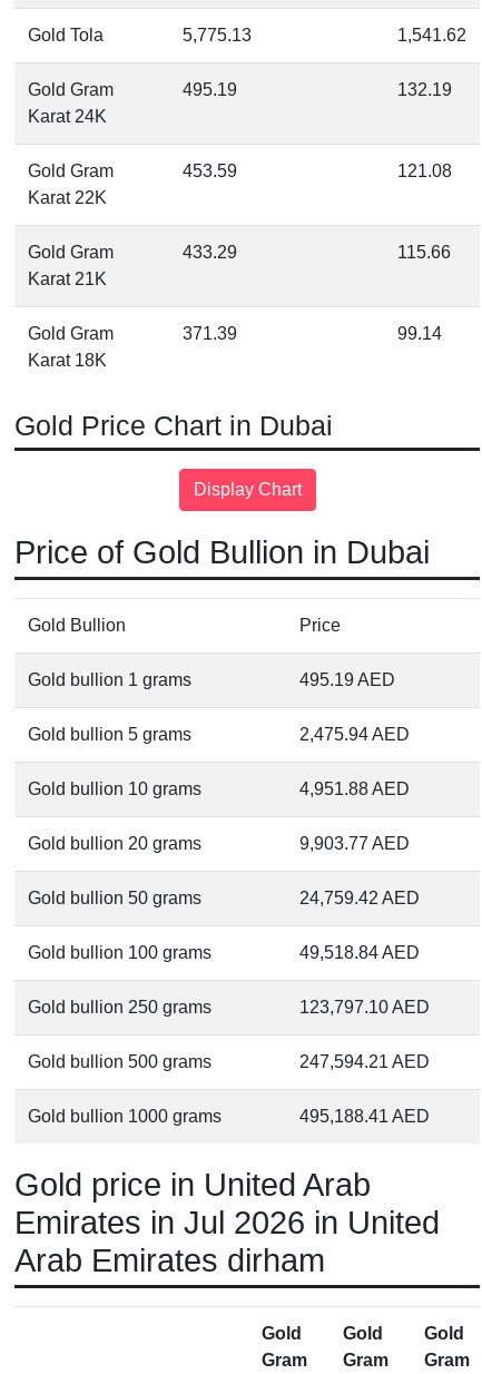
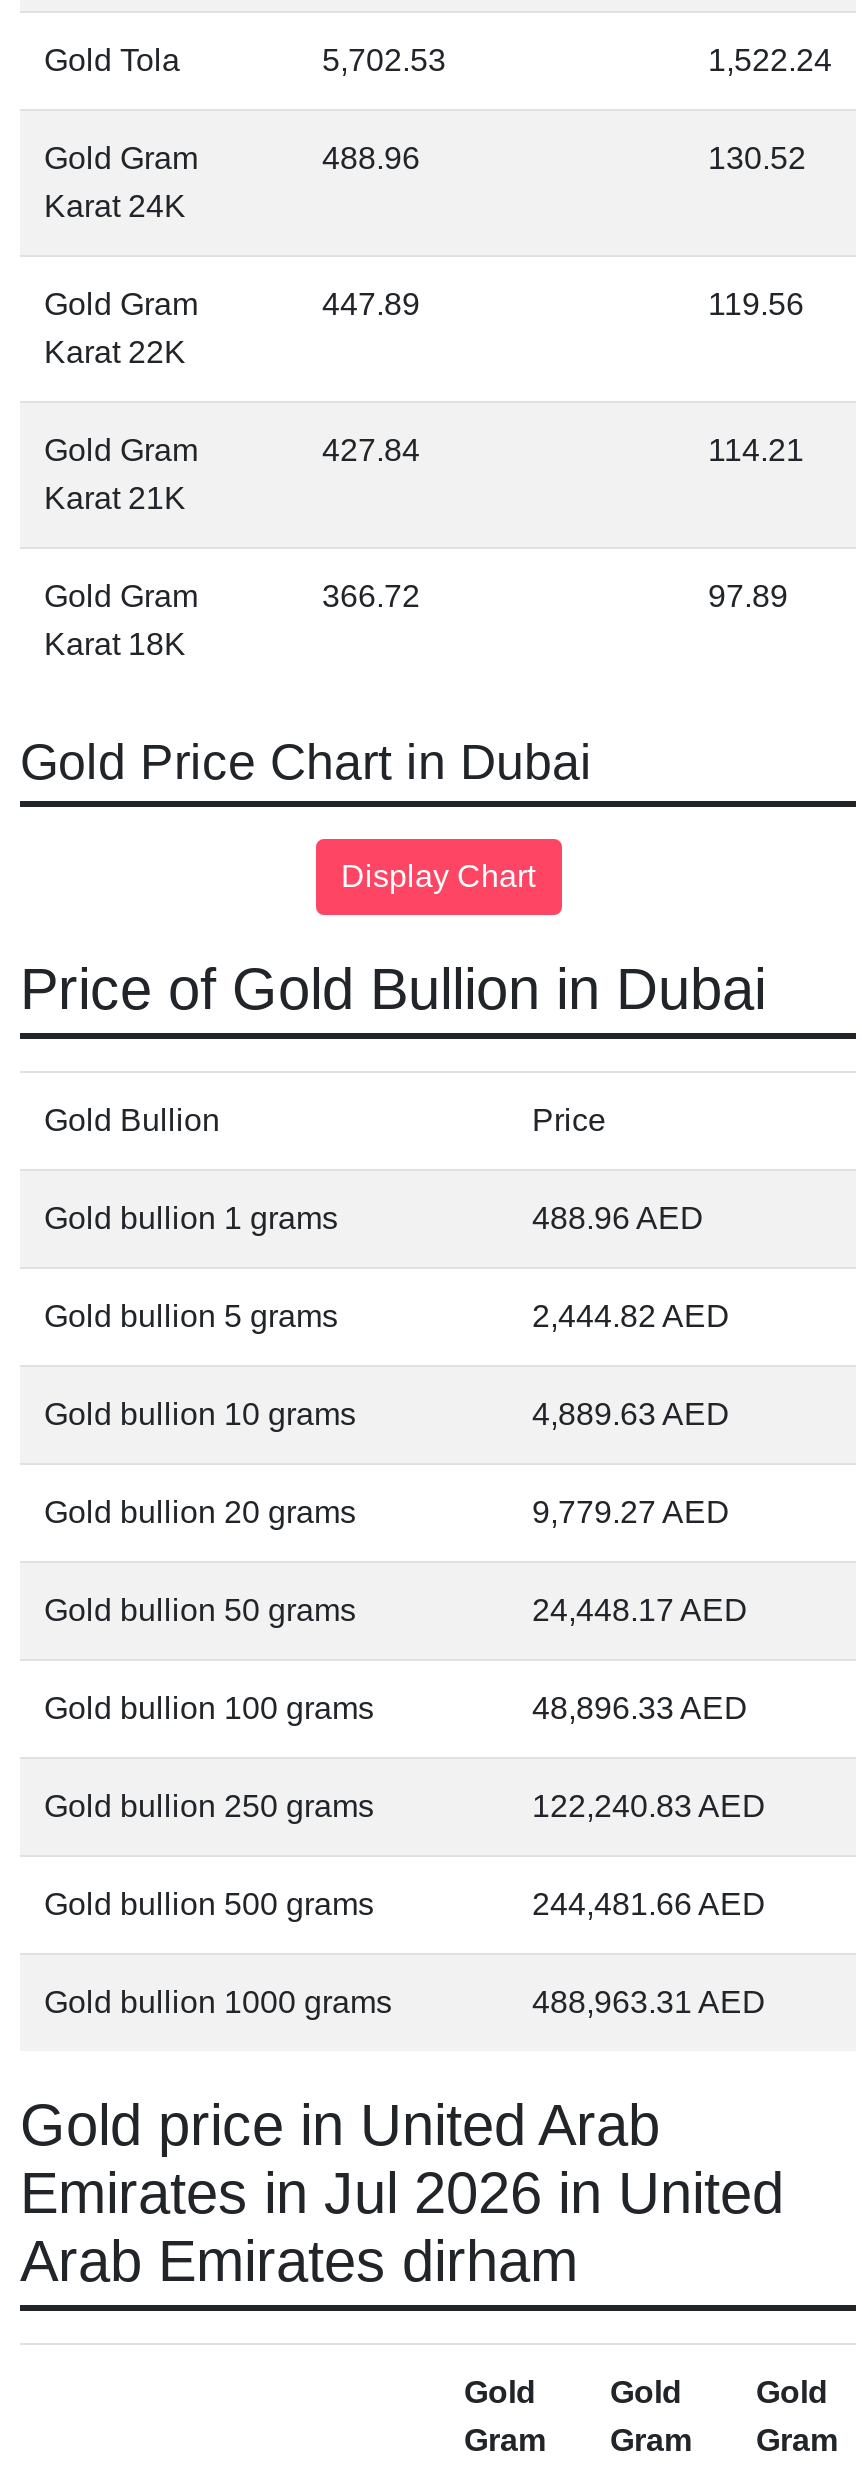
[183,26,252,45] 5,775.13 -> [322,43,446,77] 5,702.53
[397,26,466,45] 1,541.62 -> [708,43,832,77] 1,522.24
[183,80,237,99] 495.19 -> [322,141,420,175] 488.96
[397,80,452,99] 132.19 -> [708,141,806,175] 130.52
[183,161,237,180] 453.59 -> [322,287,420,321] 447.89
[397,161,452,180] 121.08 -> [708,287,804,321] 119.56
[183,243,237,262] 433.29 -> [322,433,420,467] 427.84
[397,243,451,262] 115.66 -> [708,433,804,467] 114.21
[183,324,237,343] 371.39 -> [322,579,420,613] 366.72
[397,324,442,343] 99.14 -> [708,579,788,613] 97.89
[299,670,395,689] 495.19 AED -> [532,1201,704,1235] 488.96 AED
[299,725,410,744] 2,475.94 AED -> [532,1299,730,1333] 2,444.82 AED
[299,779,410,798] 4,951.88 AED -> [532,1397,730,1431] 4,889.63 AED
[299,834,410,853] 9,903.77 AED -> [532,1495,730,1529] 9,779.27 AED
[299,889,420,907] 24,759.42 AED -> [532,1593,748,1627] 24,448.17 AED
[299,943,420,962] 49,518.84 AED -> [532,1691,748,1725] 48,896.33 AED
[299,998,430,1017] 123,797.10 AED -> [532,1789,766,1823] 122,240.83 AED
[299,1052,430,1071] 247,594.21 AED -> [532,1887,766,1921] 244,481.66 AED
[299,1107,430,1126] 495,188.41 AED -> [532,1985,766,2019] 488,963.31 AED

